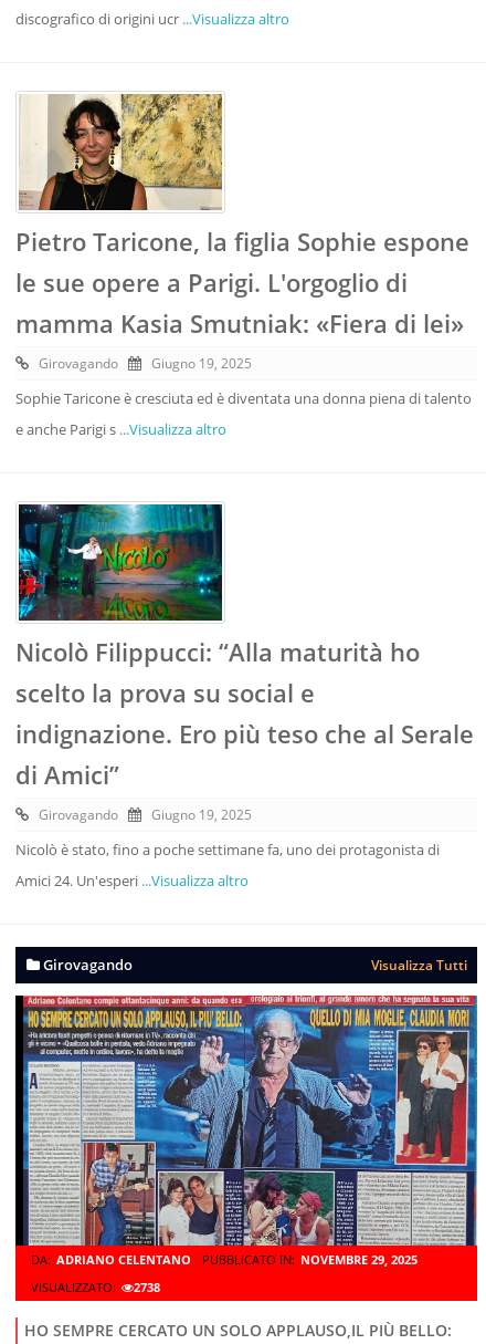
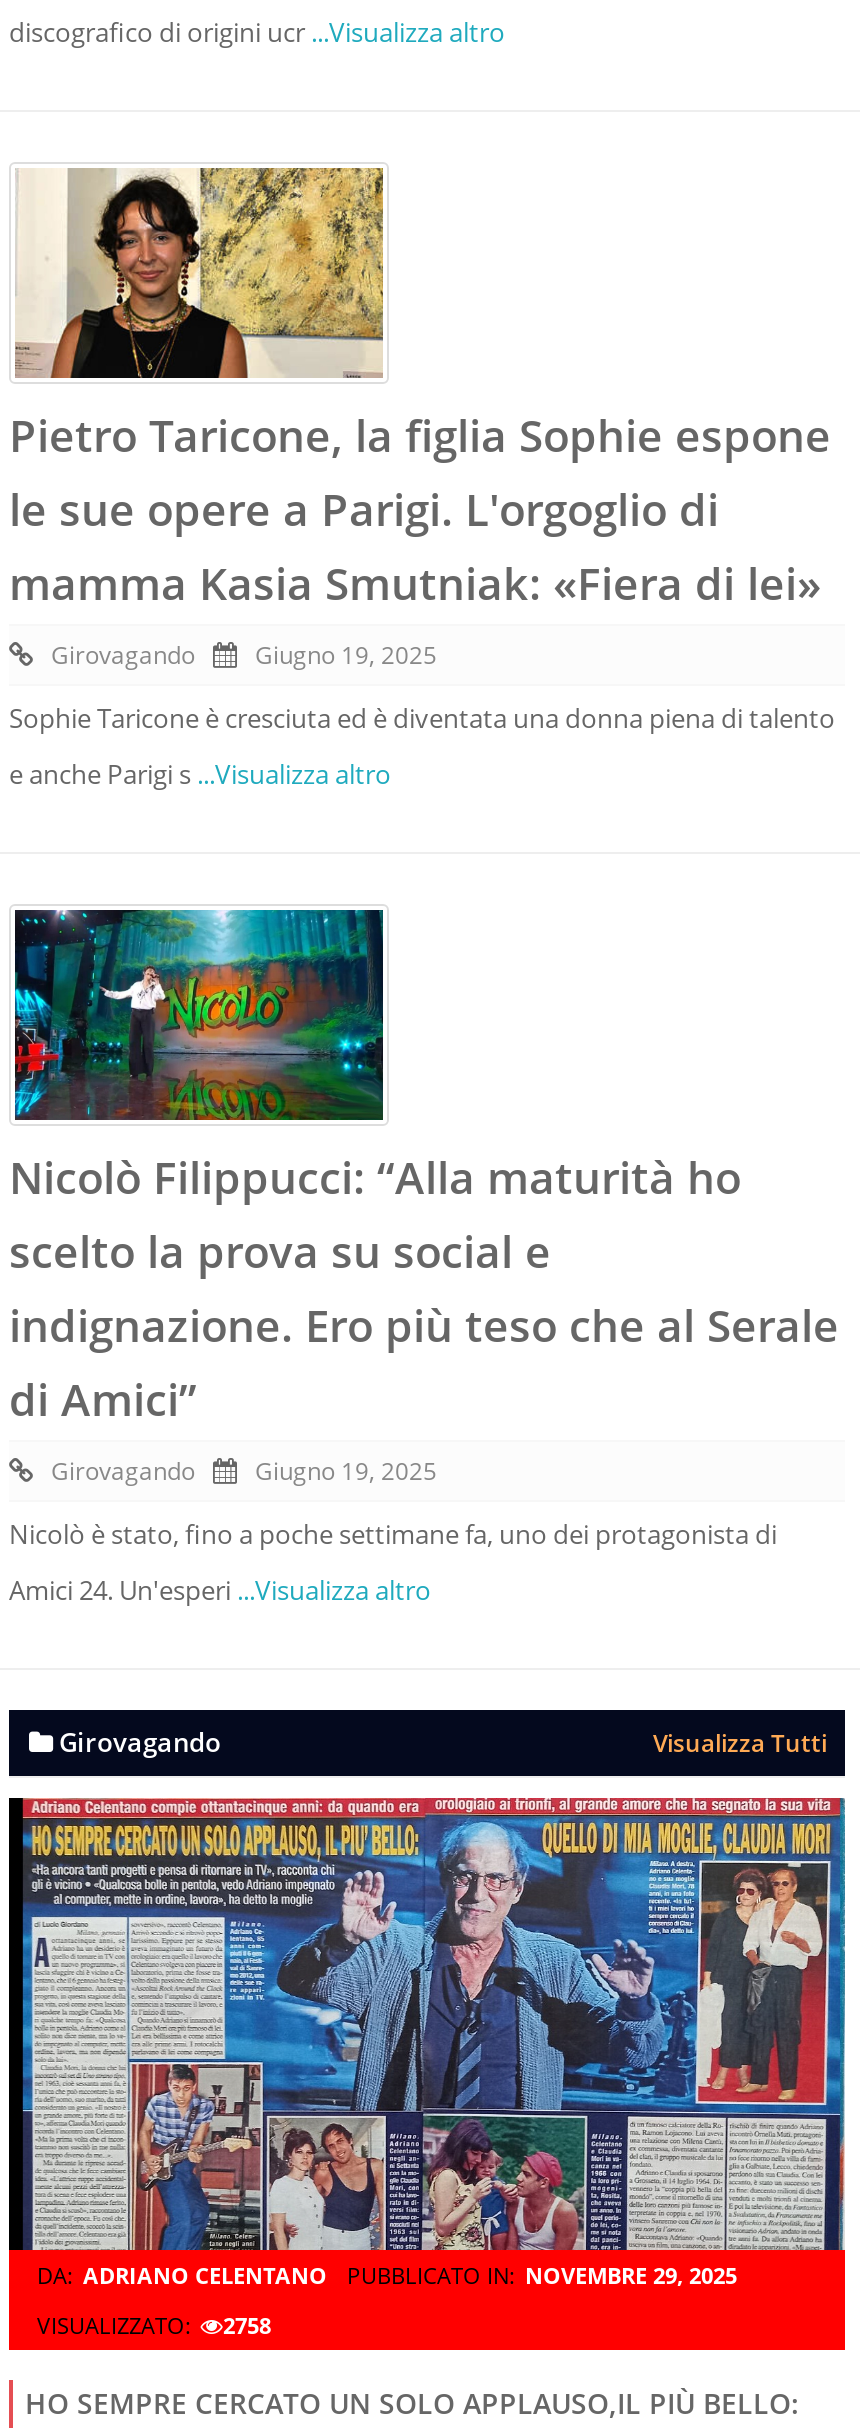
[31,1279,160,1295] VISUALIZZATO: 2738 -> [37,2310,271,2340] VISUALIZZATO: 2758

